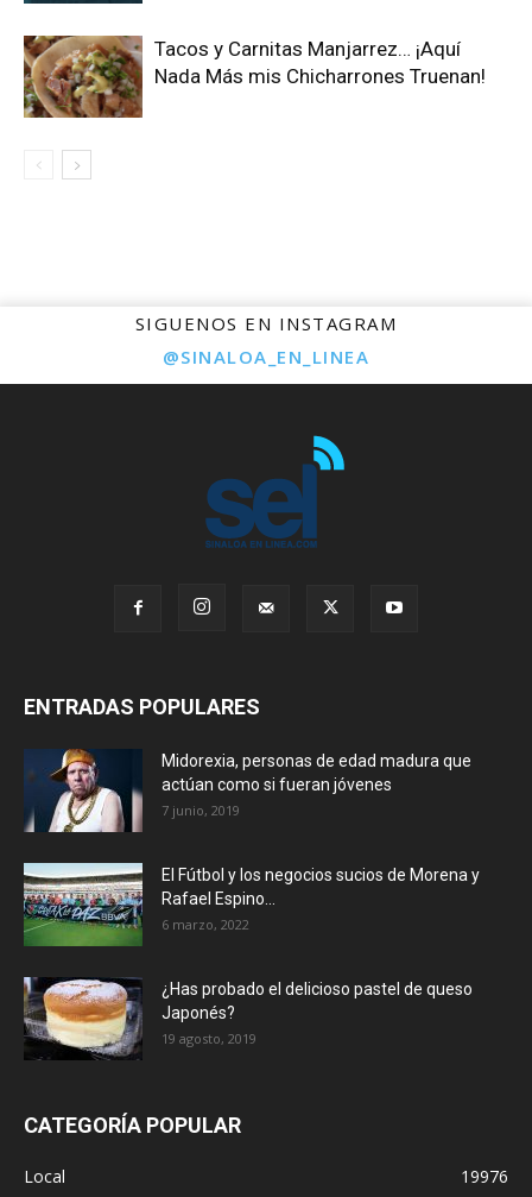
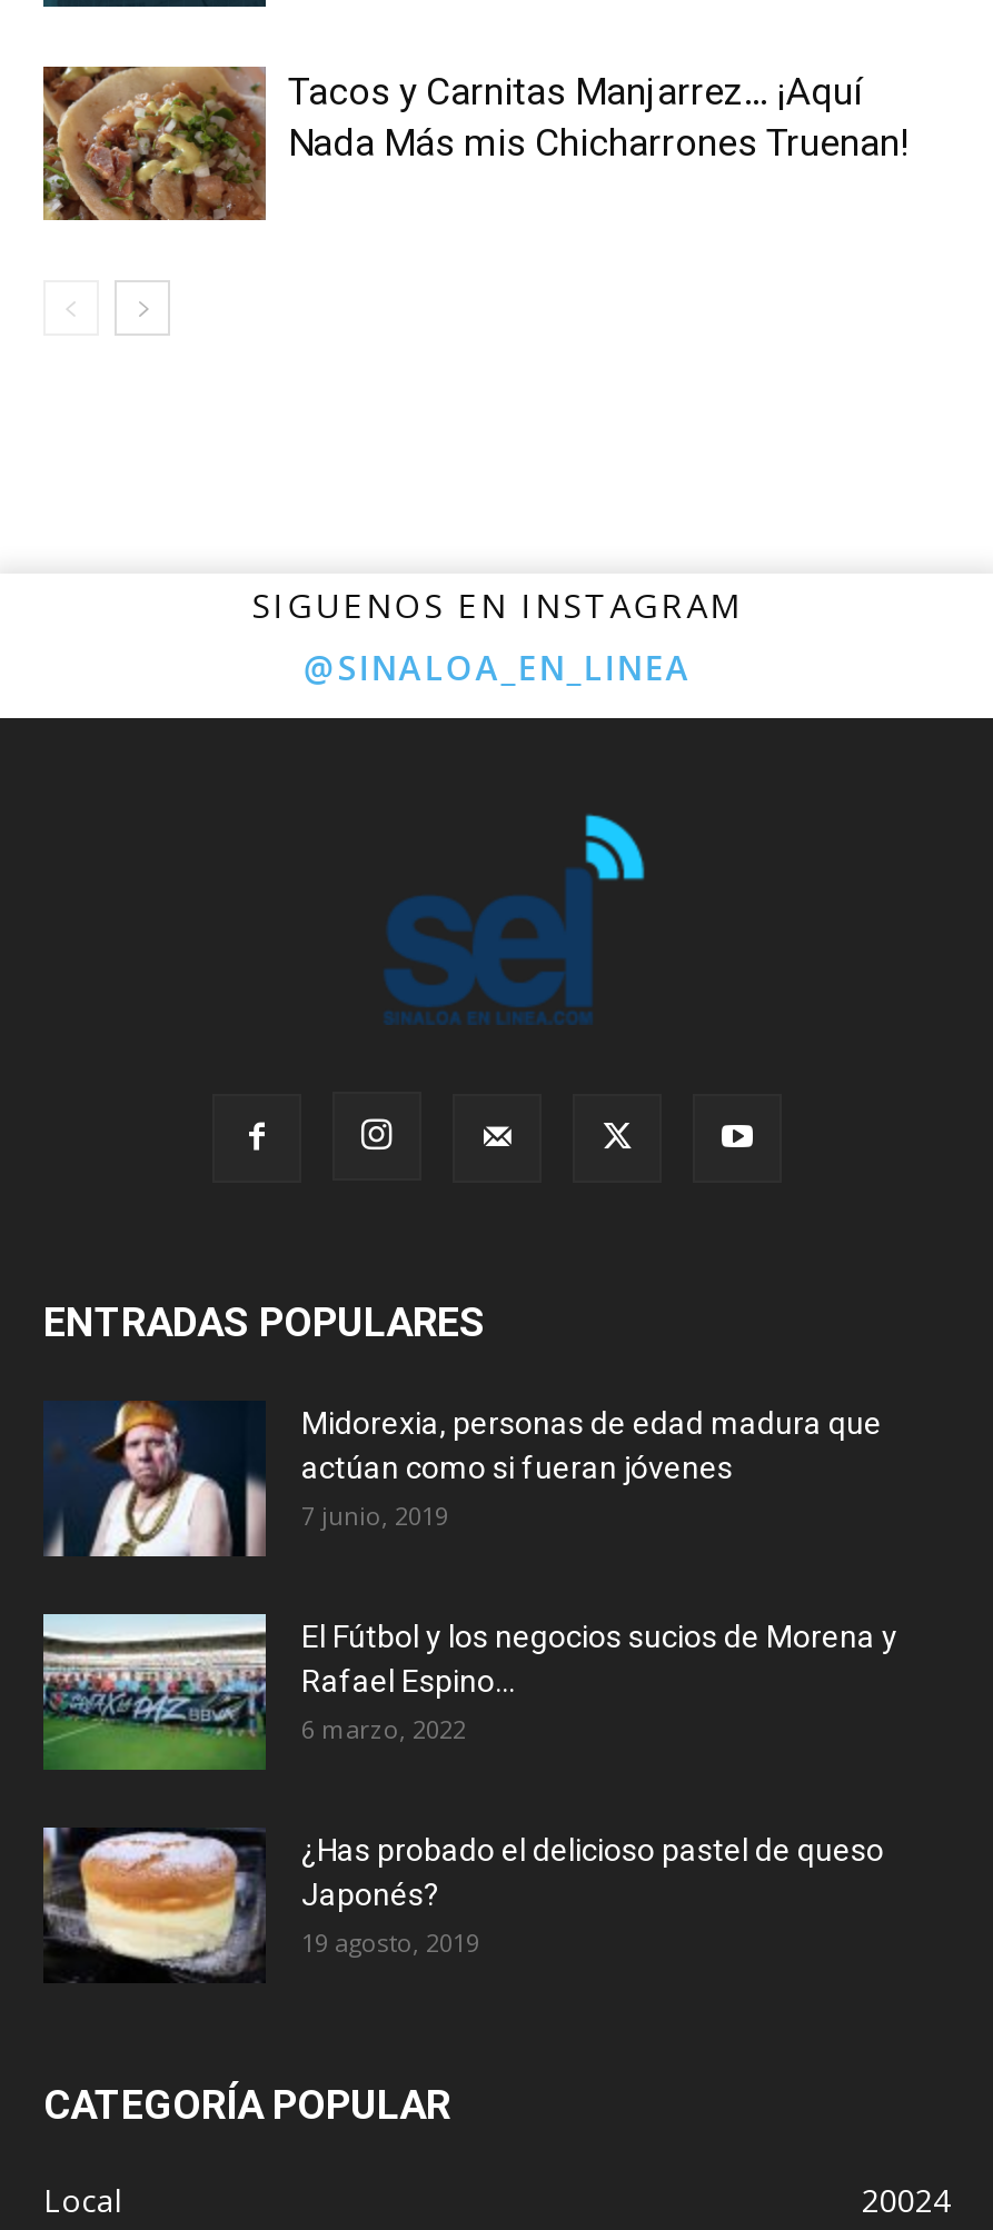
[461,1165,508,1187] 19976 -> [862,2179,951,2221] 20024

